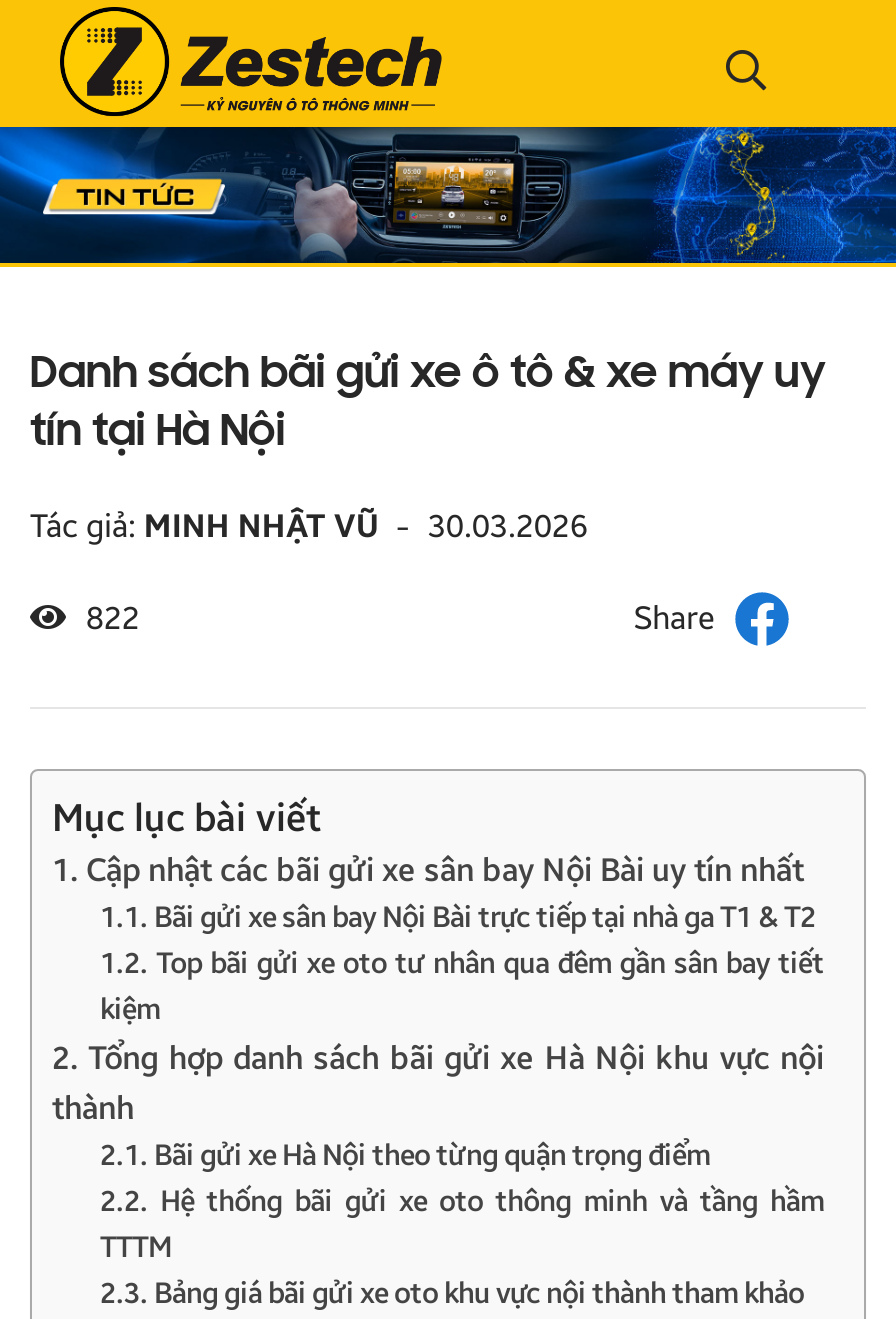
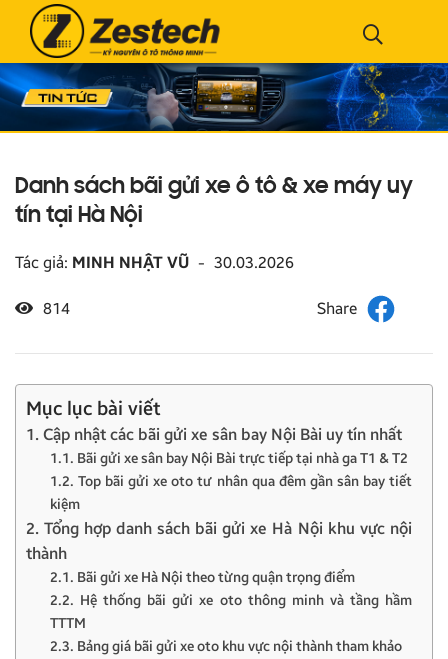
[86,598,140,636] 822 -> [43,299,70,318] 814

